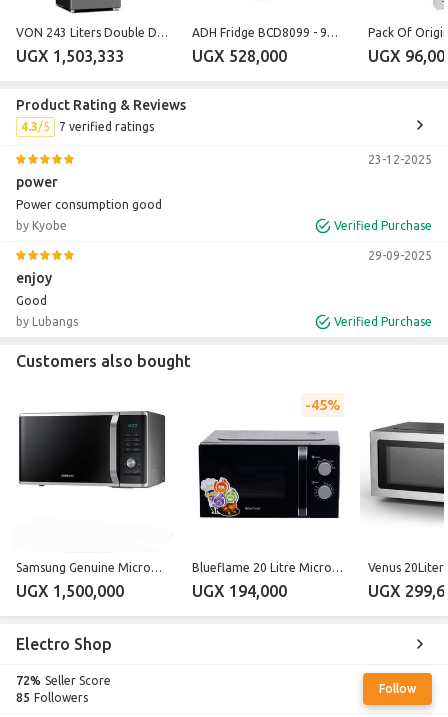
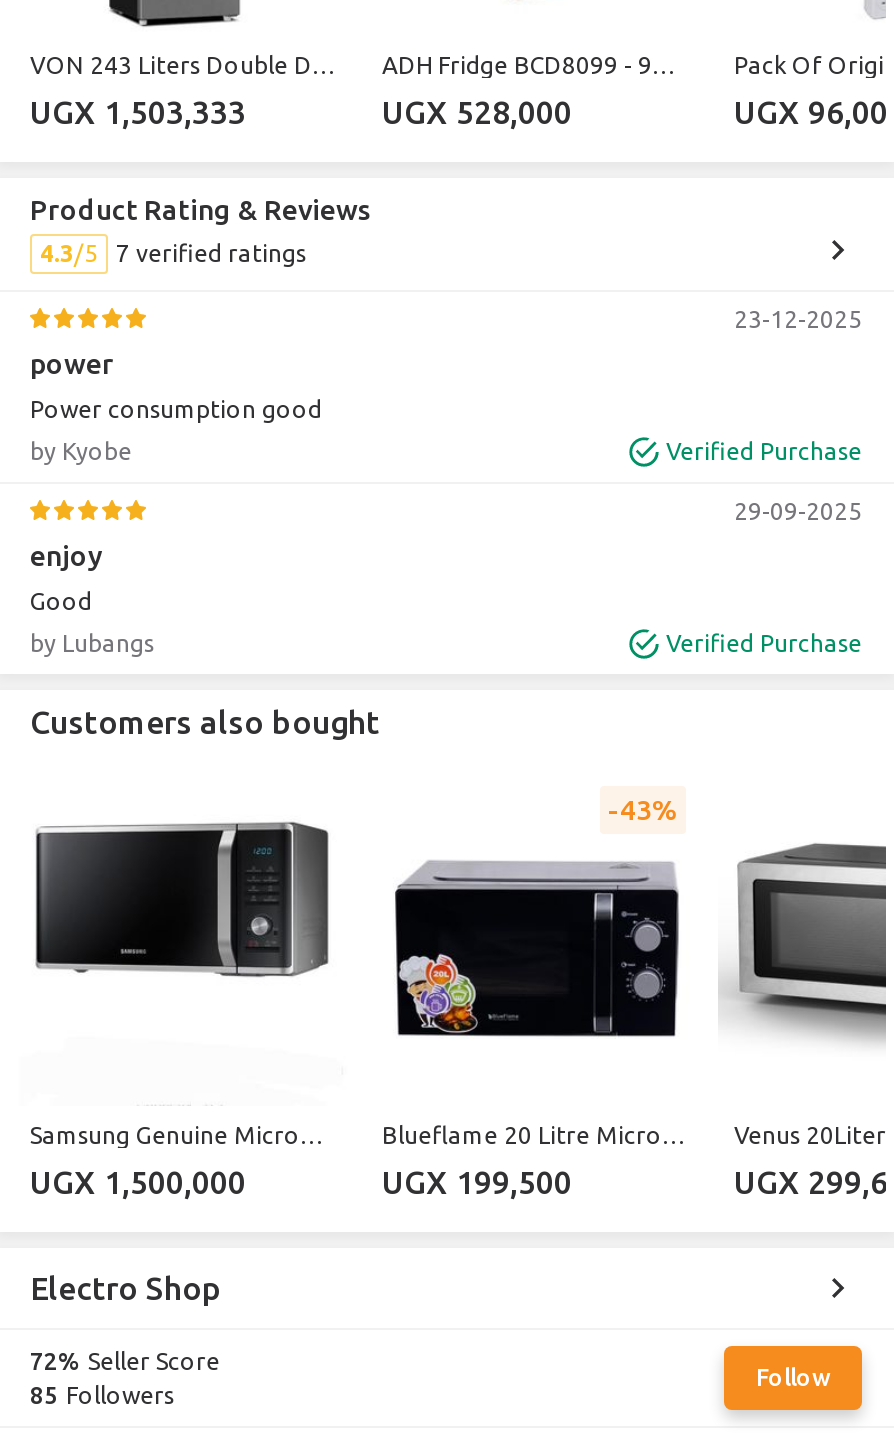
[311,397,340,413] 45% -> [620,794,678,826] 43%
[192,582,287,600] UGX 194,000 -> [382,1164,572,1200] UGX 199,500

